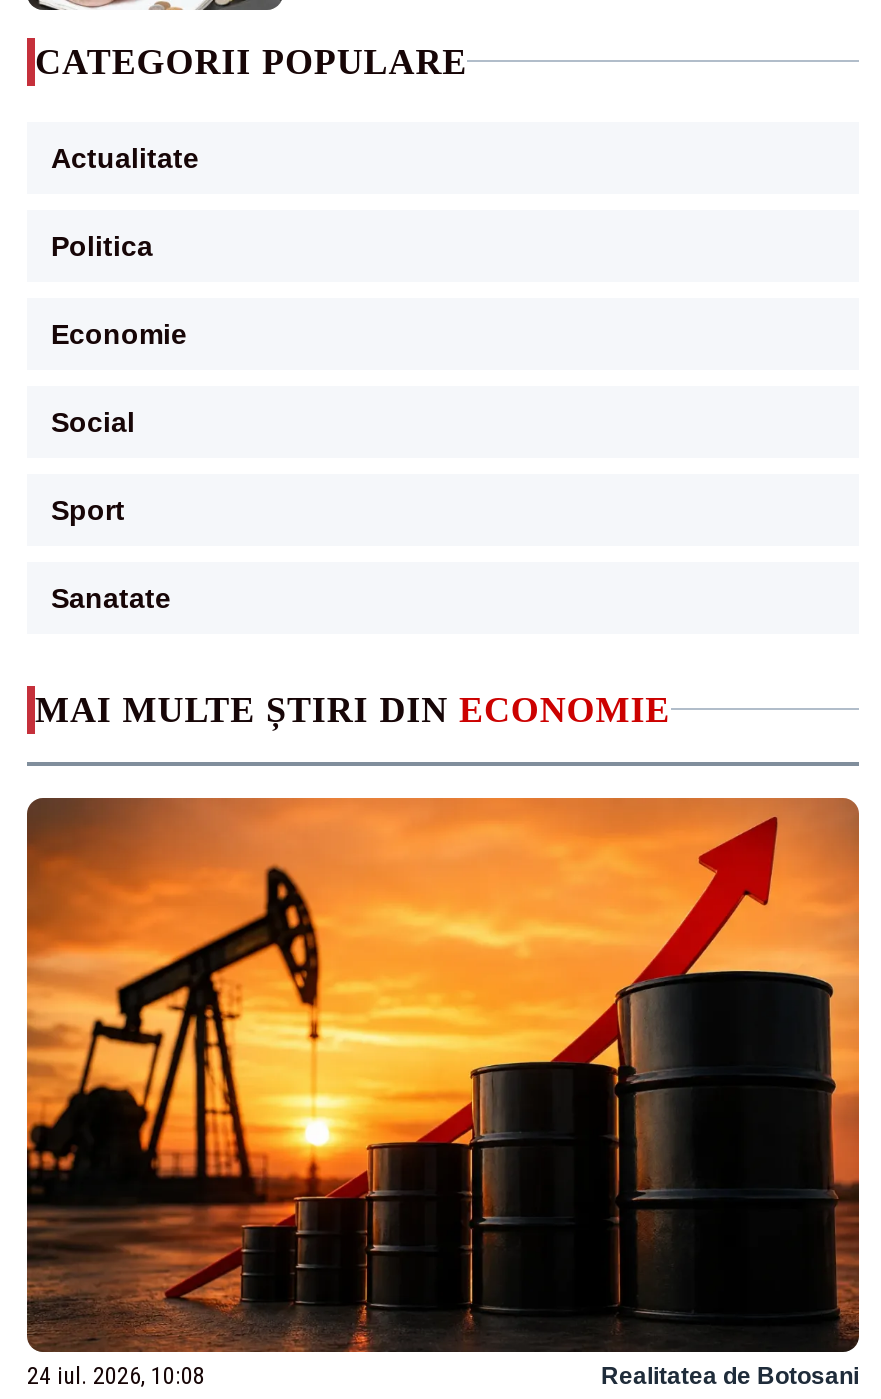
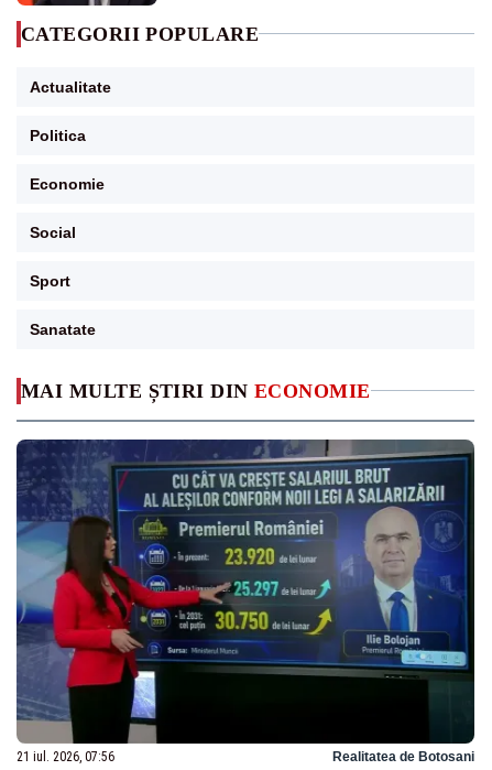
[25,796,861,1391] [image] | 24 iul. 2026, 10:08 -> [15,438,475,765] [image] | 21 iul. 2026, 07:56

